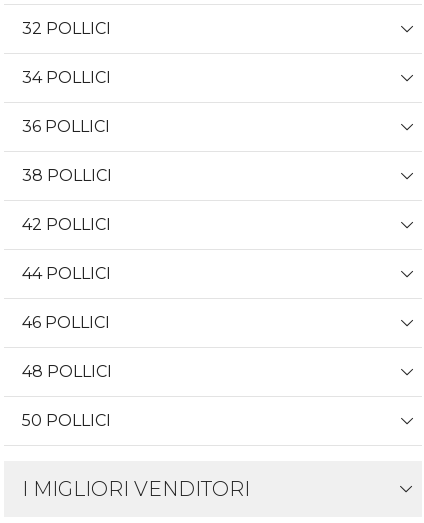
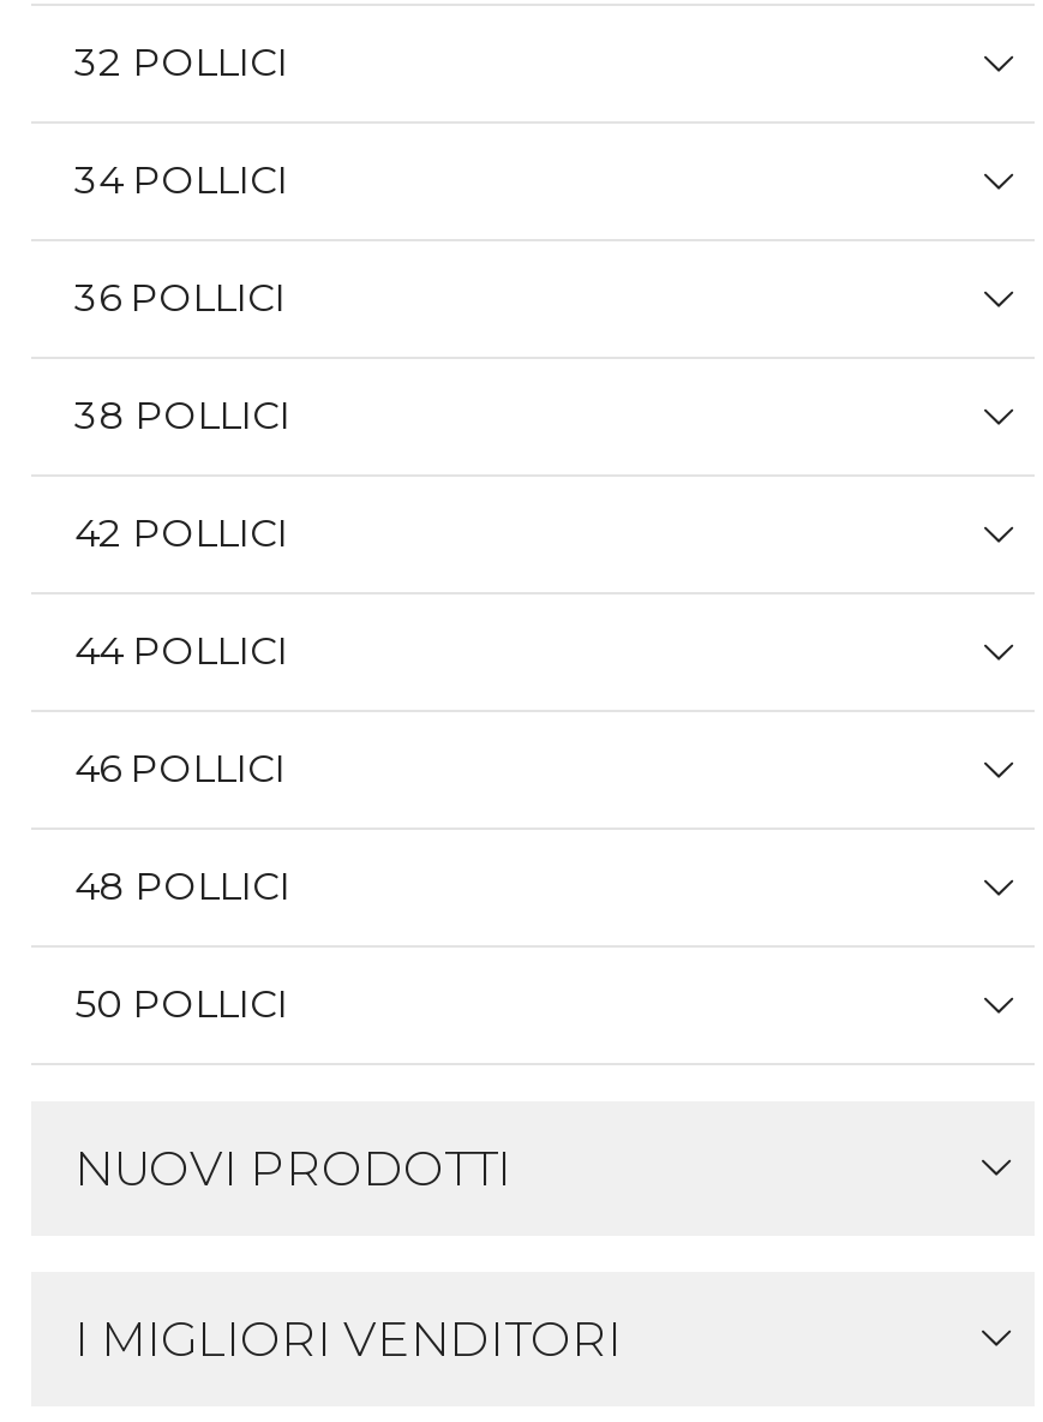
none -> [74,1141,511,1198] NUOVI PRODOTTI

